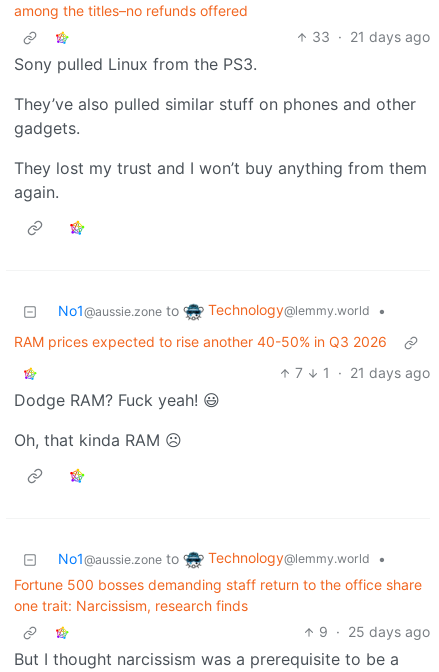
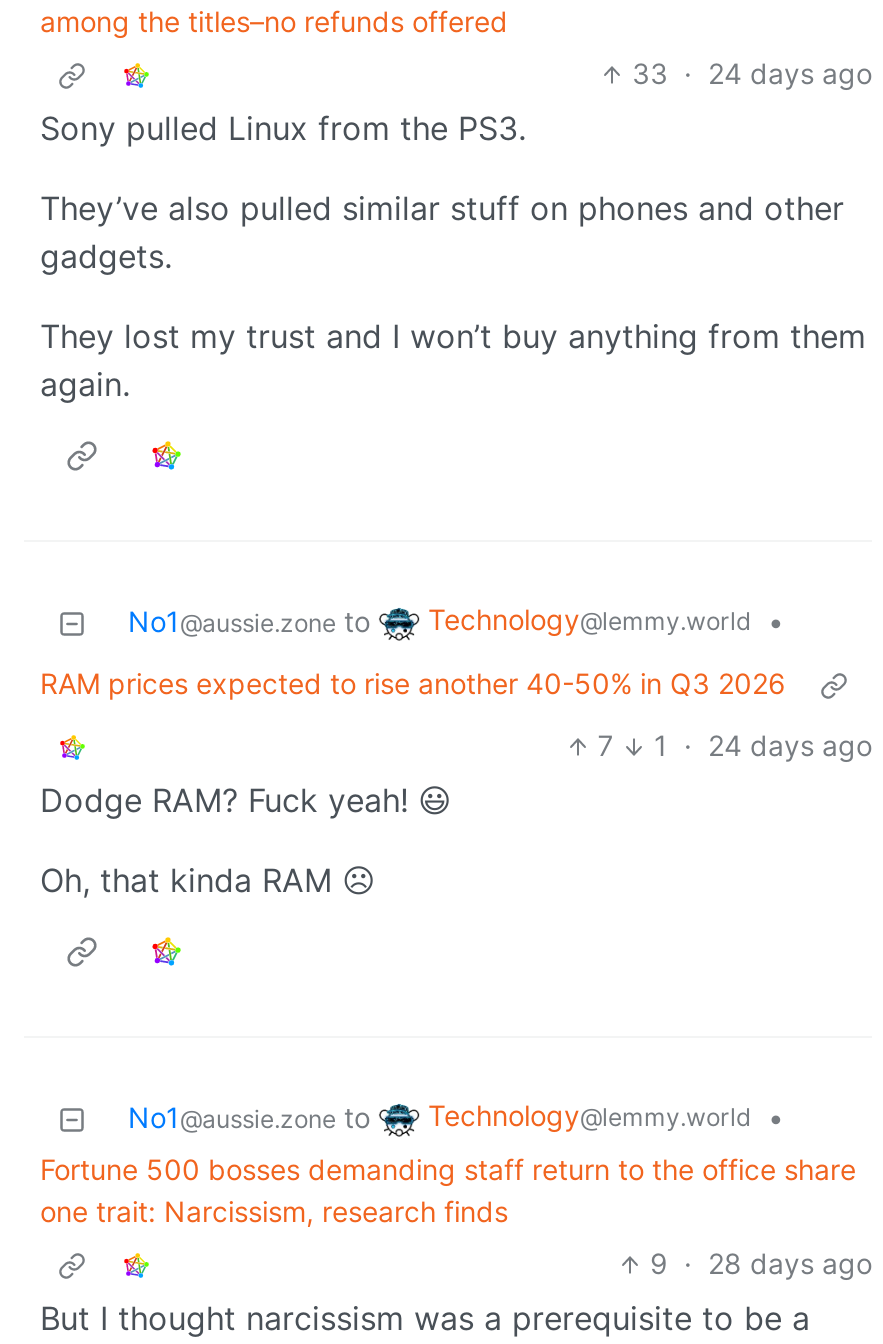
[312,28,430,45] 33 · 21 days ago -> [632,57,872,91] 33 · 24 days ago
[295,364,430,381] 7 1 · 21 days ago -> [598,729,872,763] 7 1 · 24 days ago
[319,623,430,640] 9 · 25 days ago -> [650,1247,872,1281] 9 · 28 days ago

